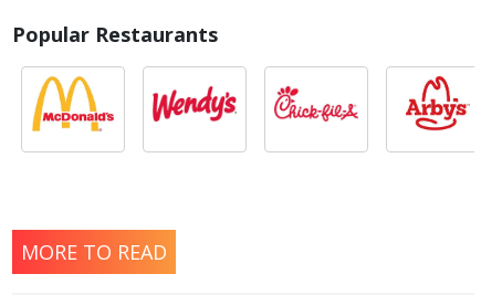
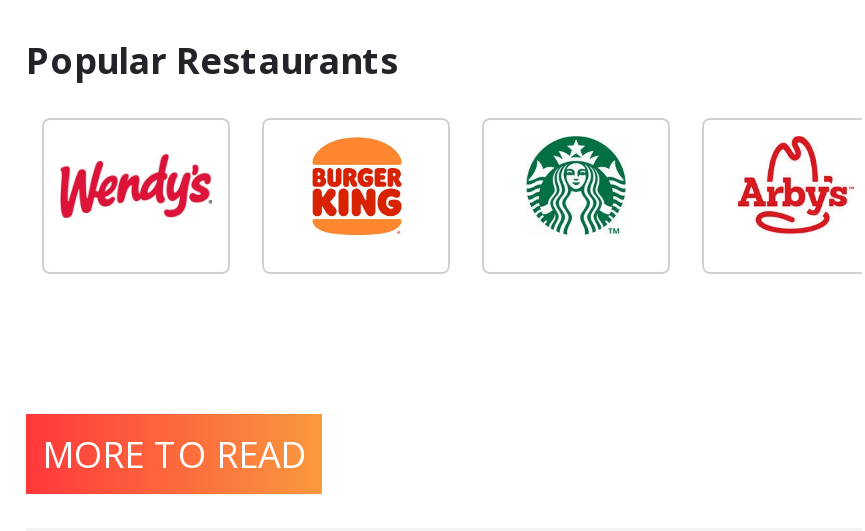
[31,75,115,133] [image] -> [58,136,214,236] [image]
[151,76,238,131] [image] -> [280,134,432,238] [image]
[273,76,359,130] [image] -> [500,134,650,236] [image]

